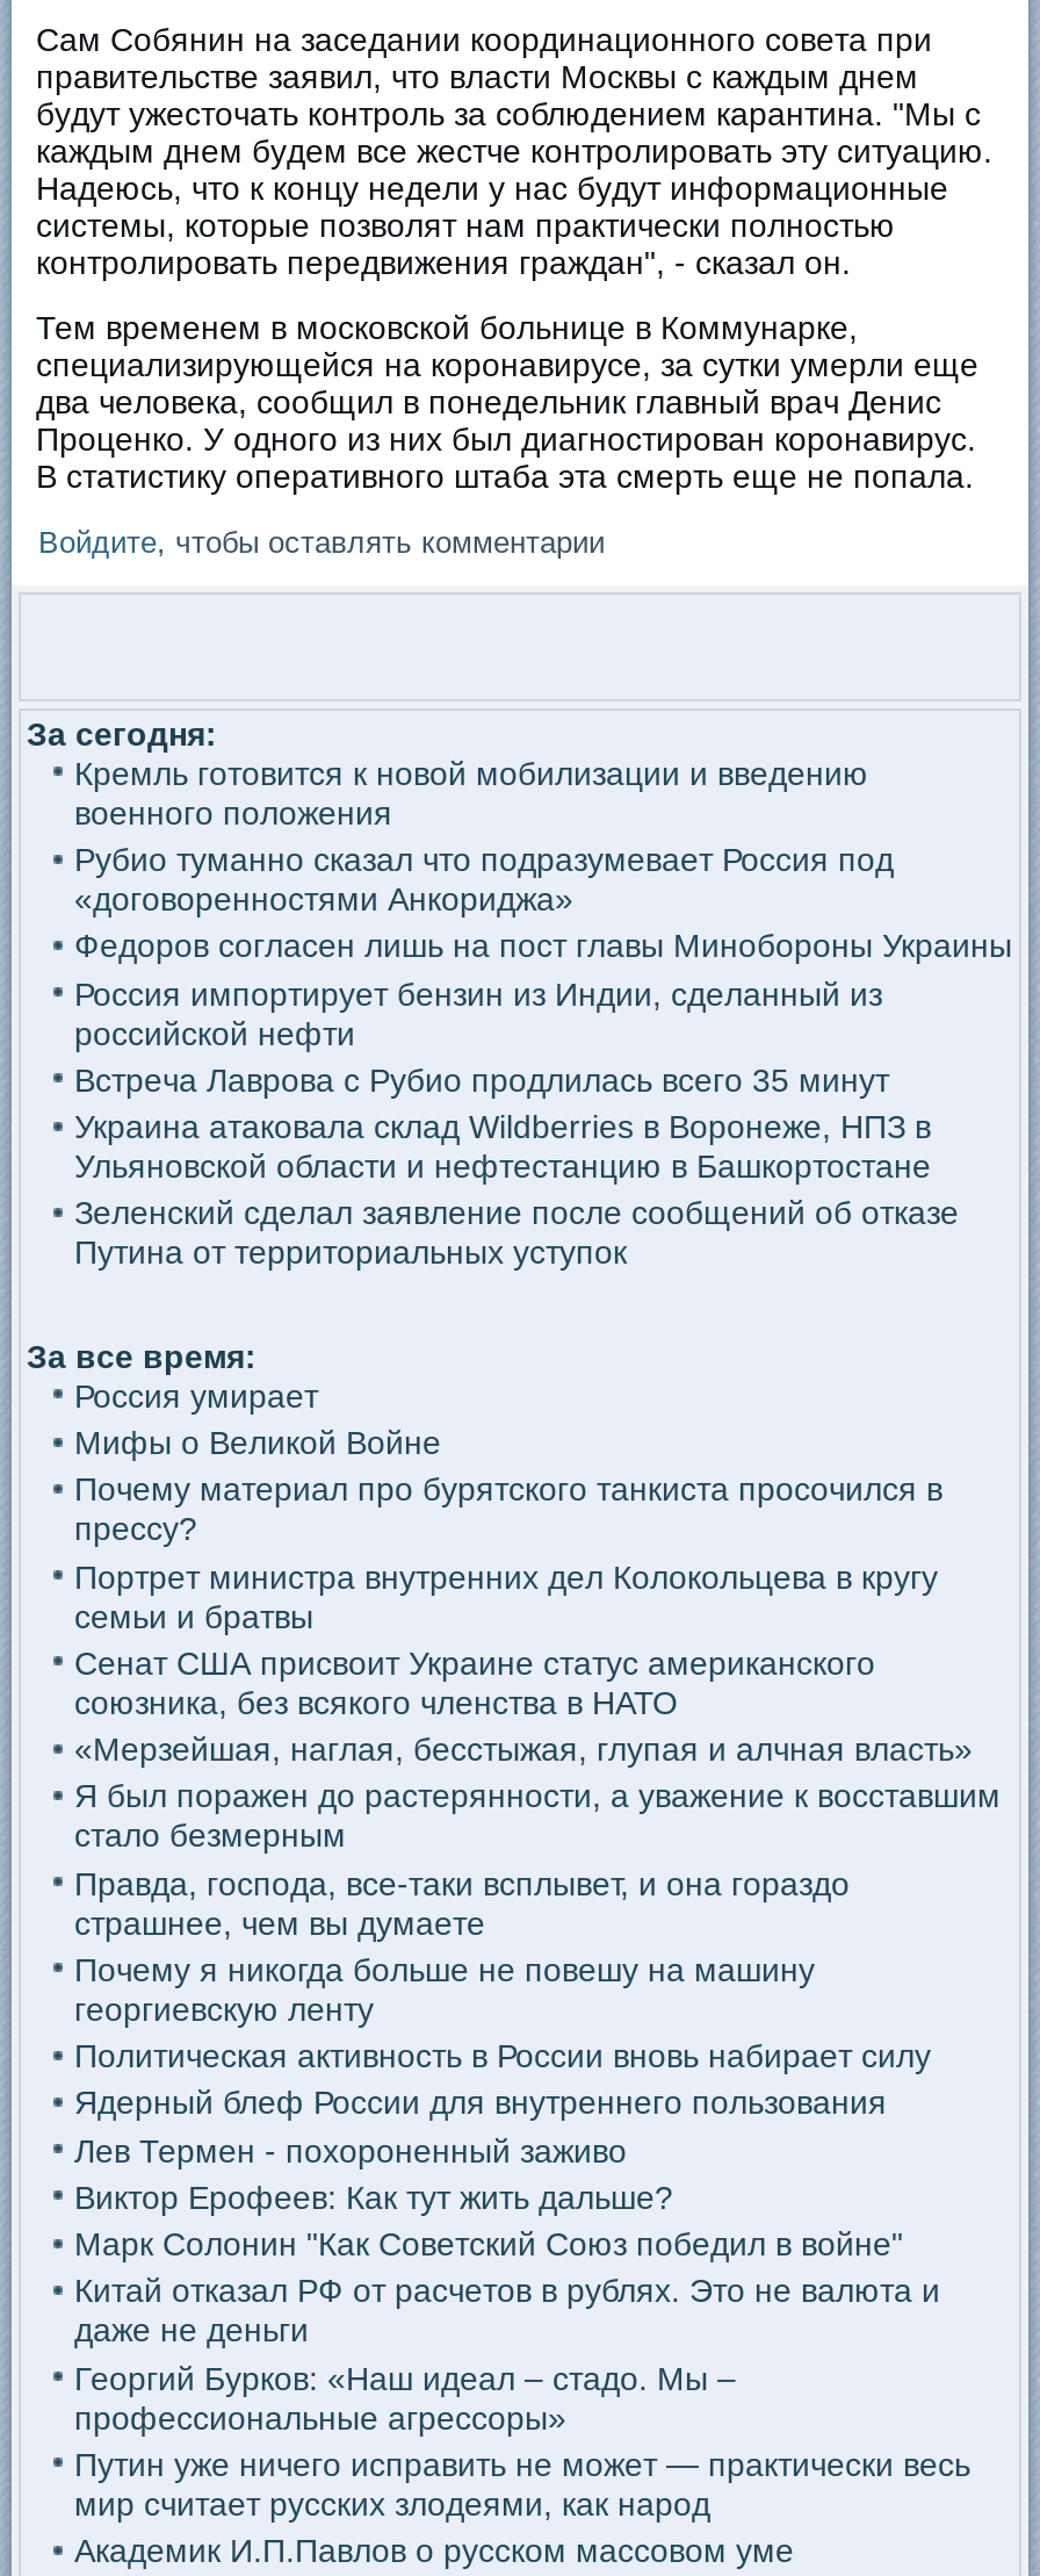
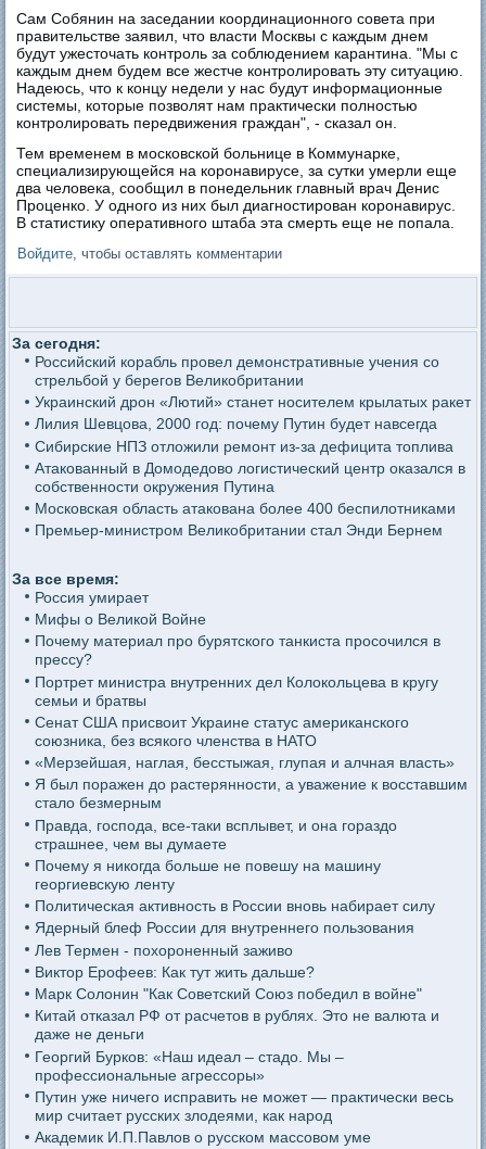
[74,754,1012,1271] Кремль готовится к новой мобилизации и введению | военного положения | Рубио туманно сказал что подразумевает Россия под | «договоренностями Анкориджа» | Федоров согласен лишь на пост главы Минобороны Украины | Россия импортирует бензин из Индии, сделанный из | российской нефти | Встреча Лаврова с Рубио продлилась всего 35 минут | Украина атаковала склад Wildberries в Воронеже, НПЗ в | Ульяновской области и нефтестанцию в Башкортостане | Зеленский сделал заявление после сообщений об отказе | Путина от территориальных уступок -> [35,353,471,539] Российский корабль провел демонстративные учения со | стрельбой у берегов Великобритании | Украинский дрон «Лютий» станет носителем крылатых ракет | Лилия Шевцова, 2000 год: почему Путин будет навсегда | Сибирские НПЗ отложили ремонт из-за дефицита топлива | Атакованный в Домодедово логистический центр оказался в | собственности окружения Путина | Московская область атакована более 400 беспилотниками | Премьер-министром Великобритании стал Энди Бернем

